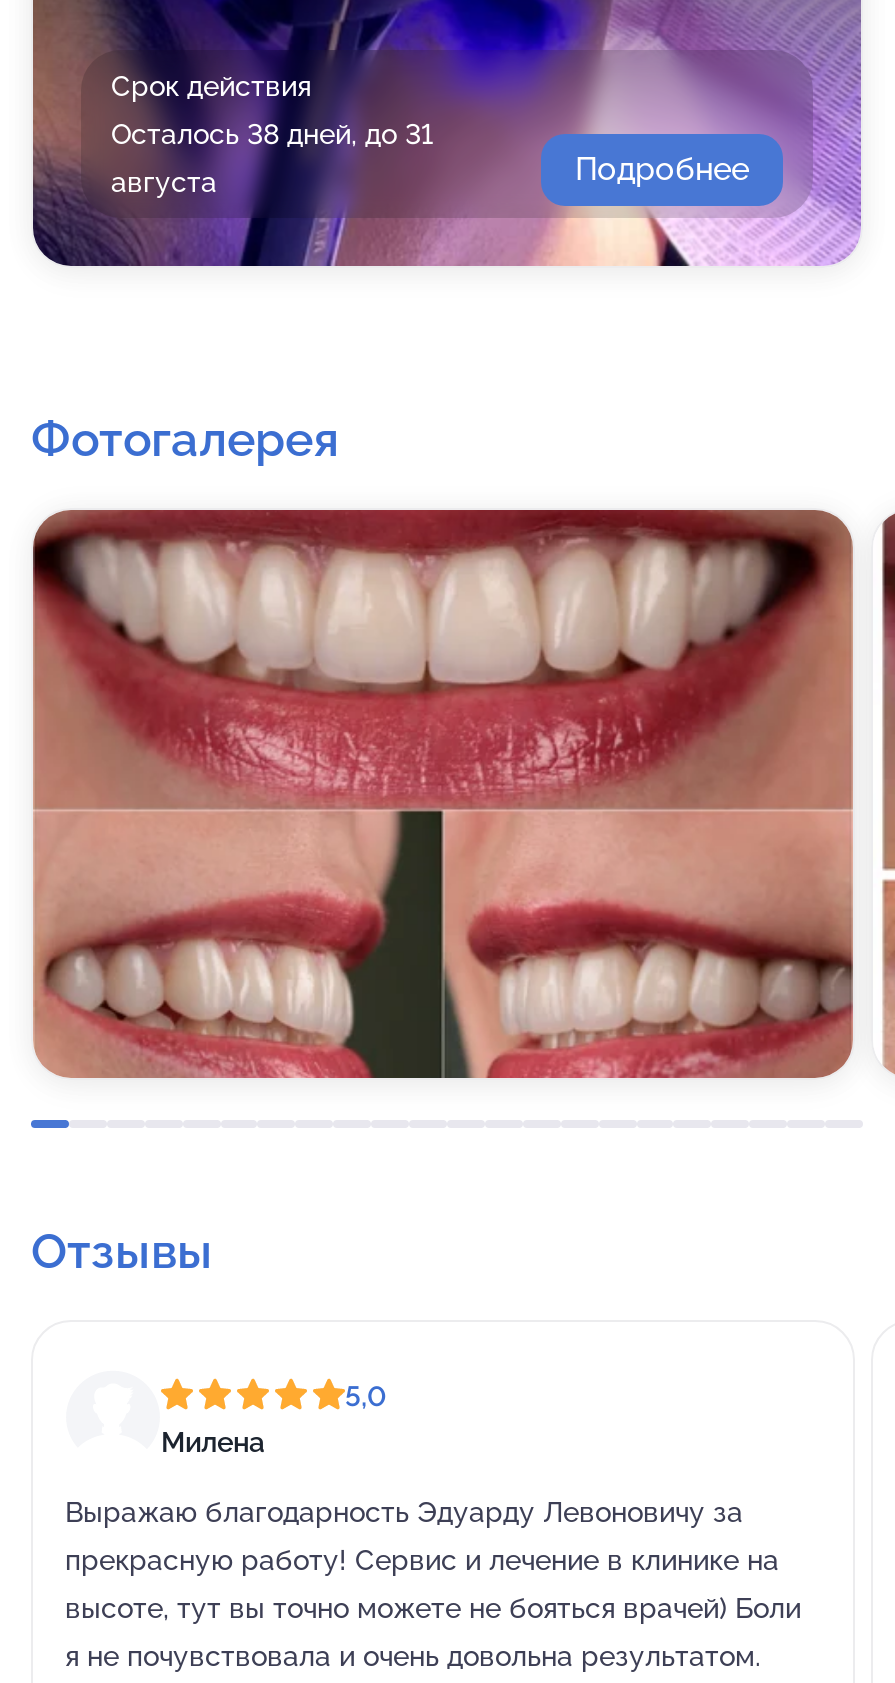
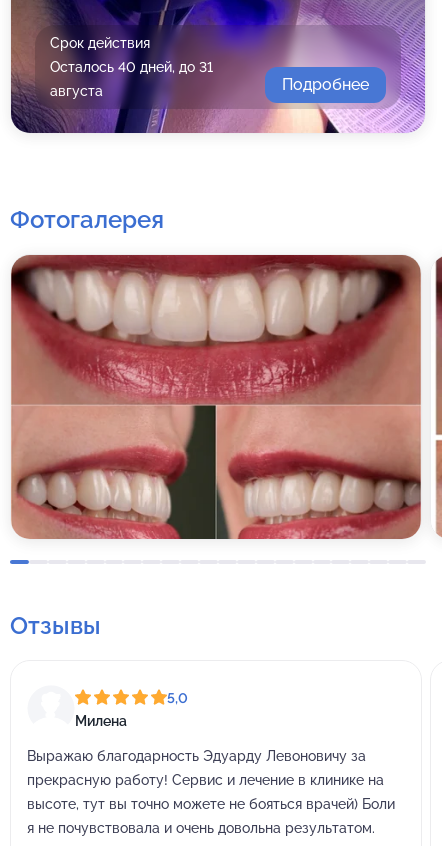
[111,118,433,150] Осталось 38 дней, до 31 -> [50,59,213,75] Осталось 40 дней, до 31

